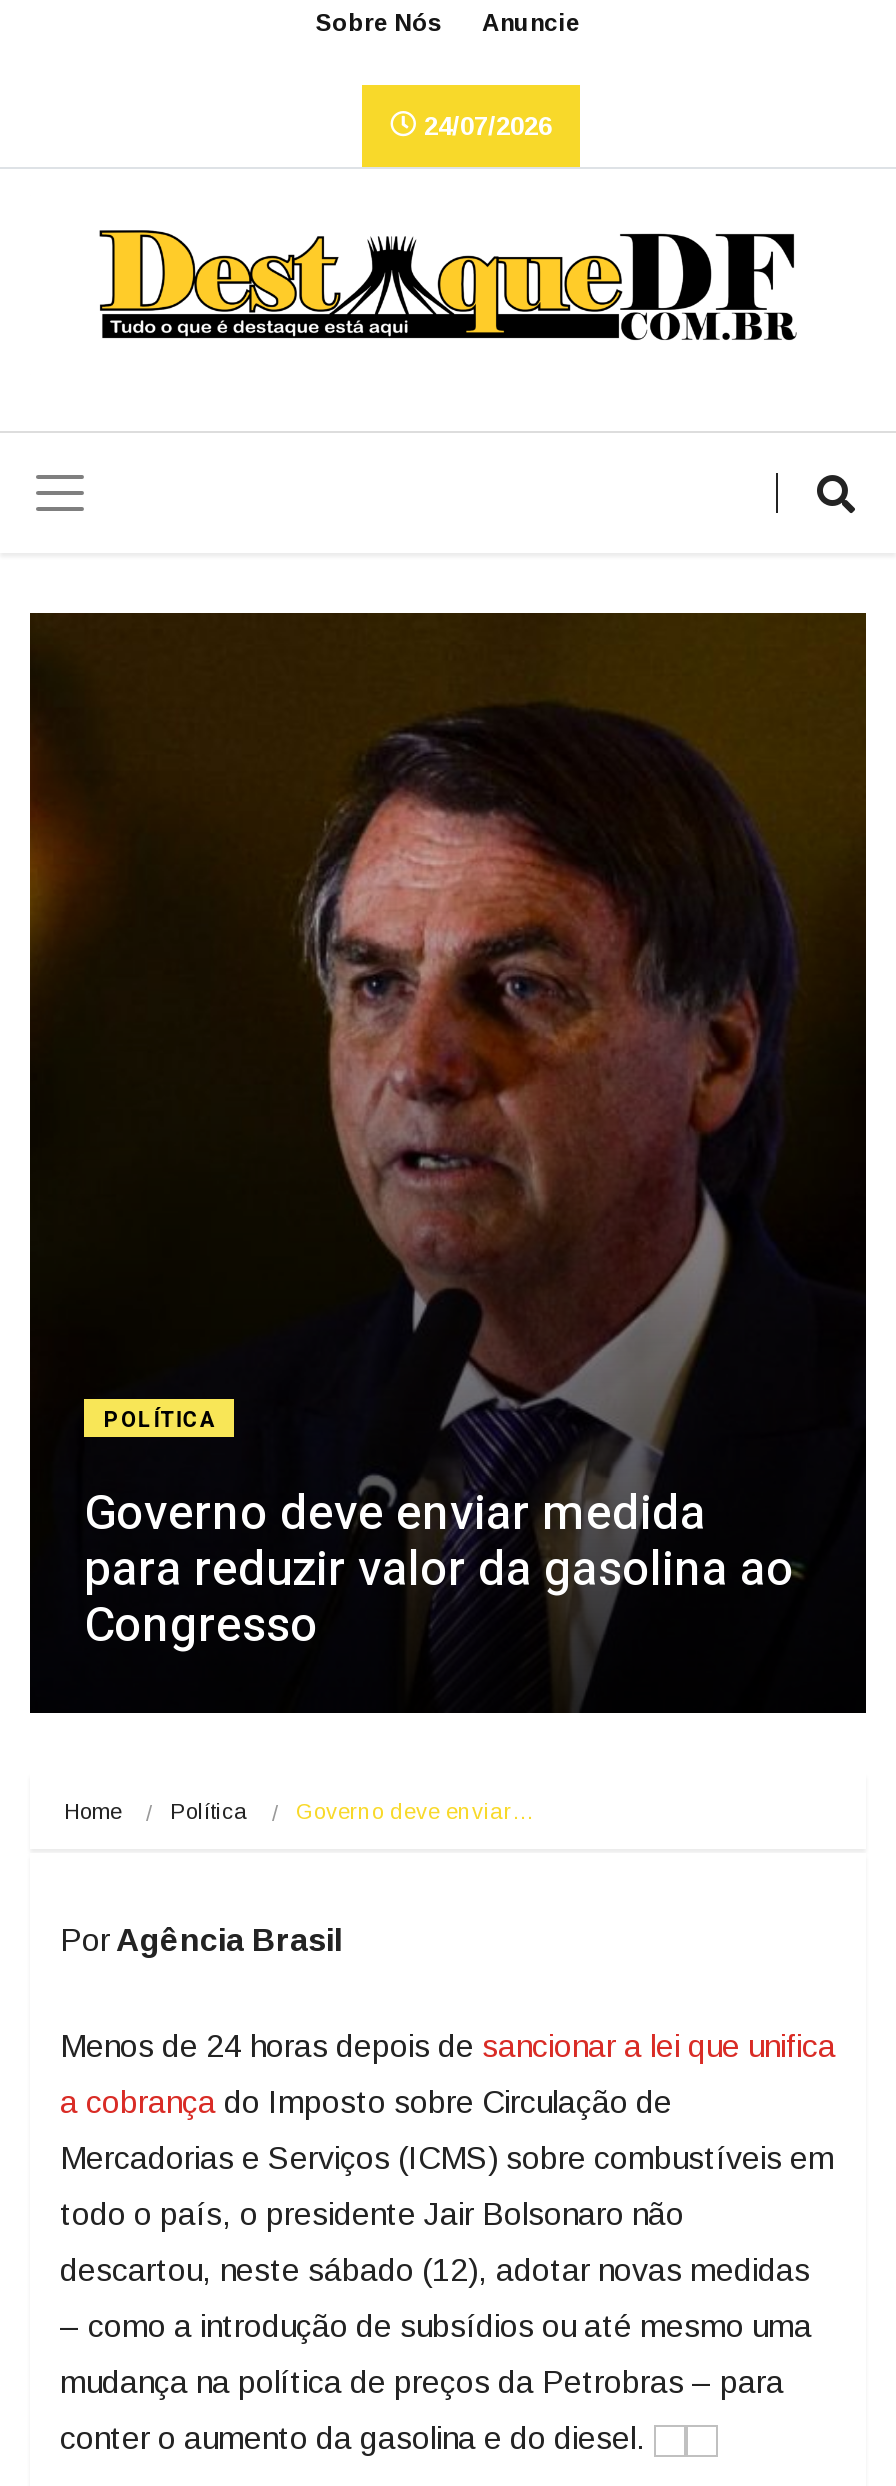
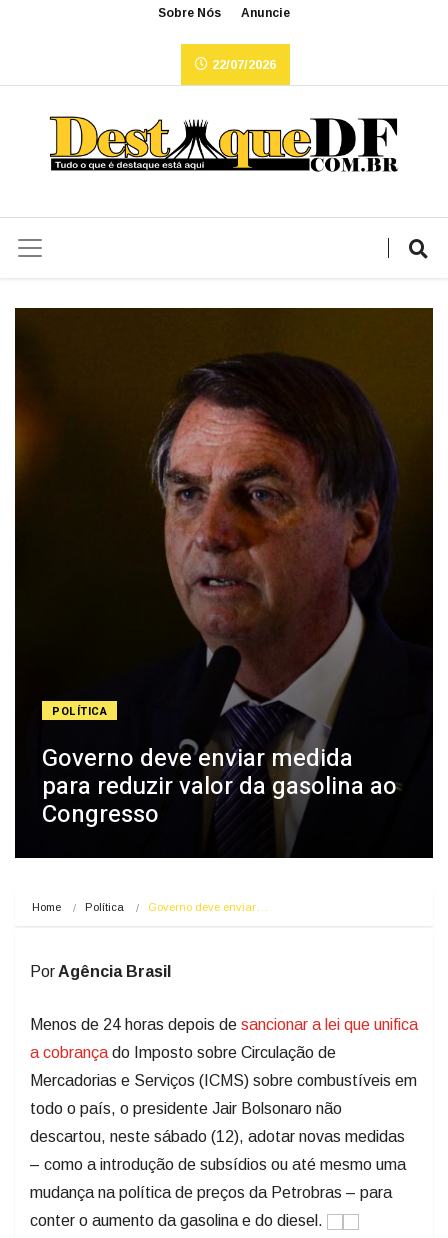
[416,111,552,141] 24/07/2026 -> [208,57,276,72] 22/07/2026

